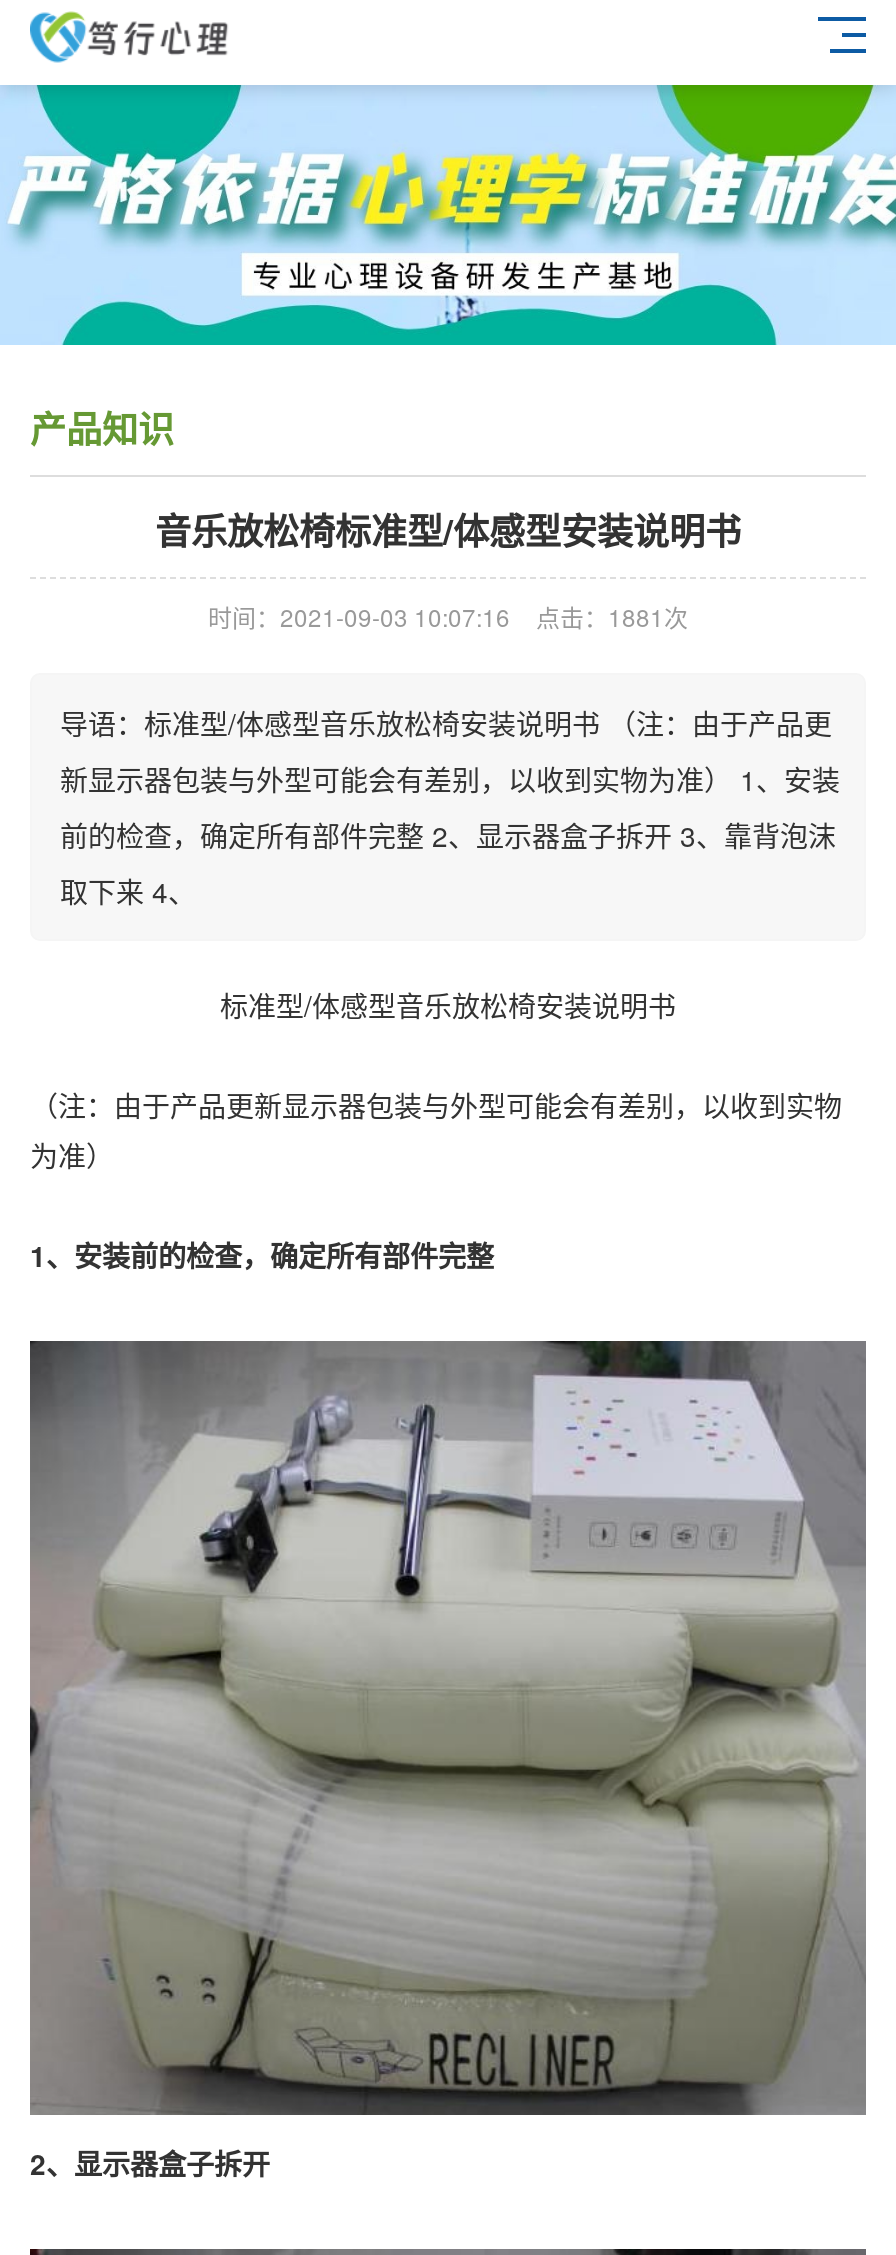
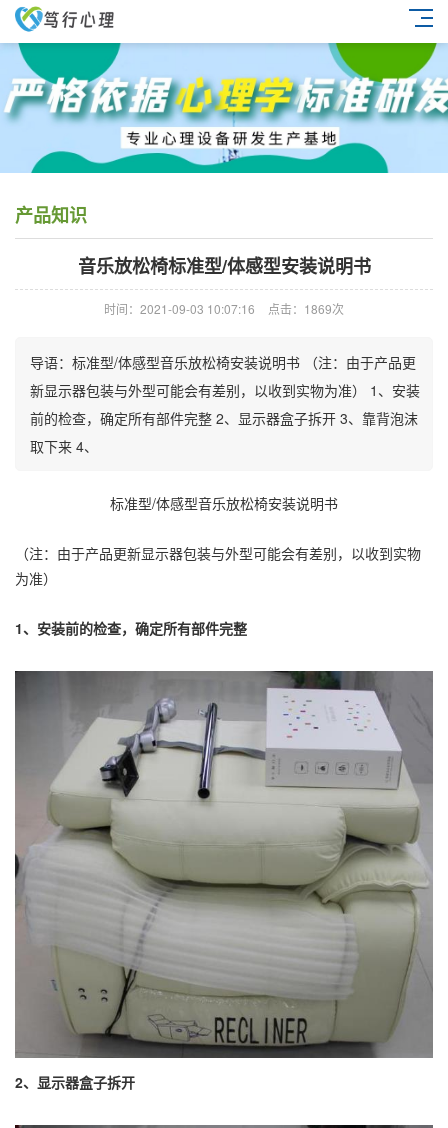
[208,599,688,633] 时间：2021-09-03 10:07:16 点击：1881次 -> [104,300,344,317] 时间：2021-09-03 10:07:16 点击：1869次

